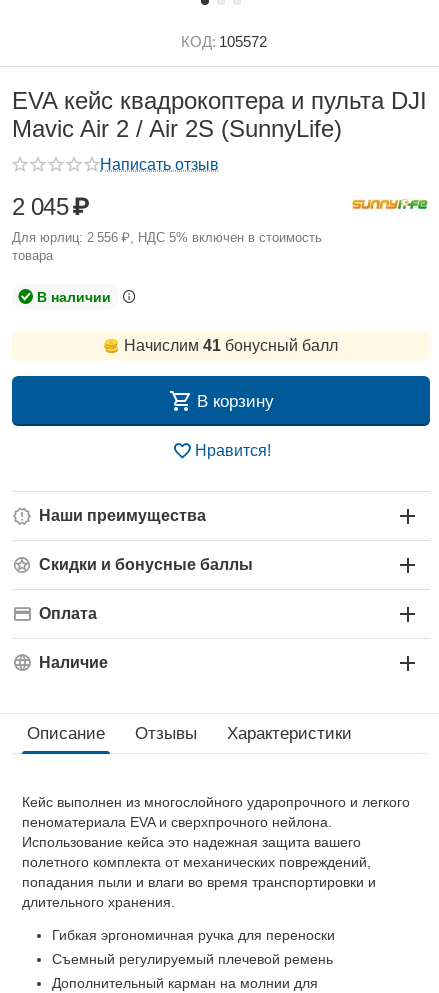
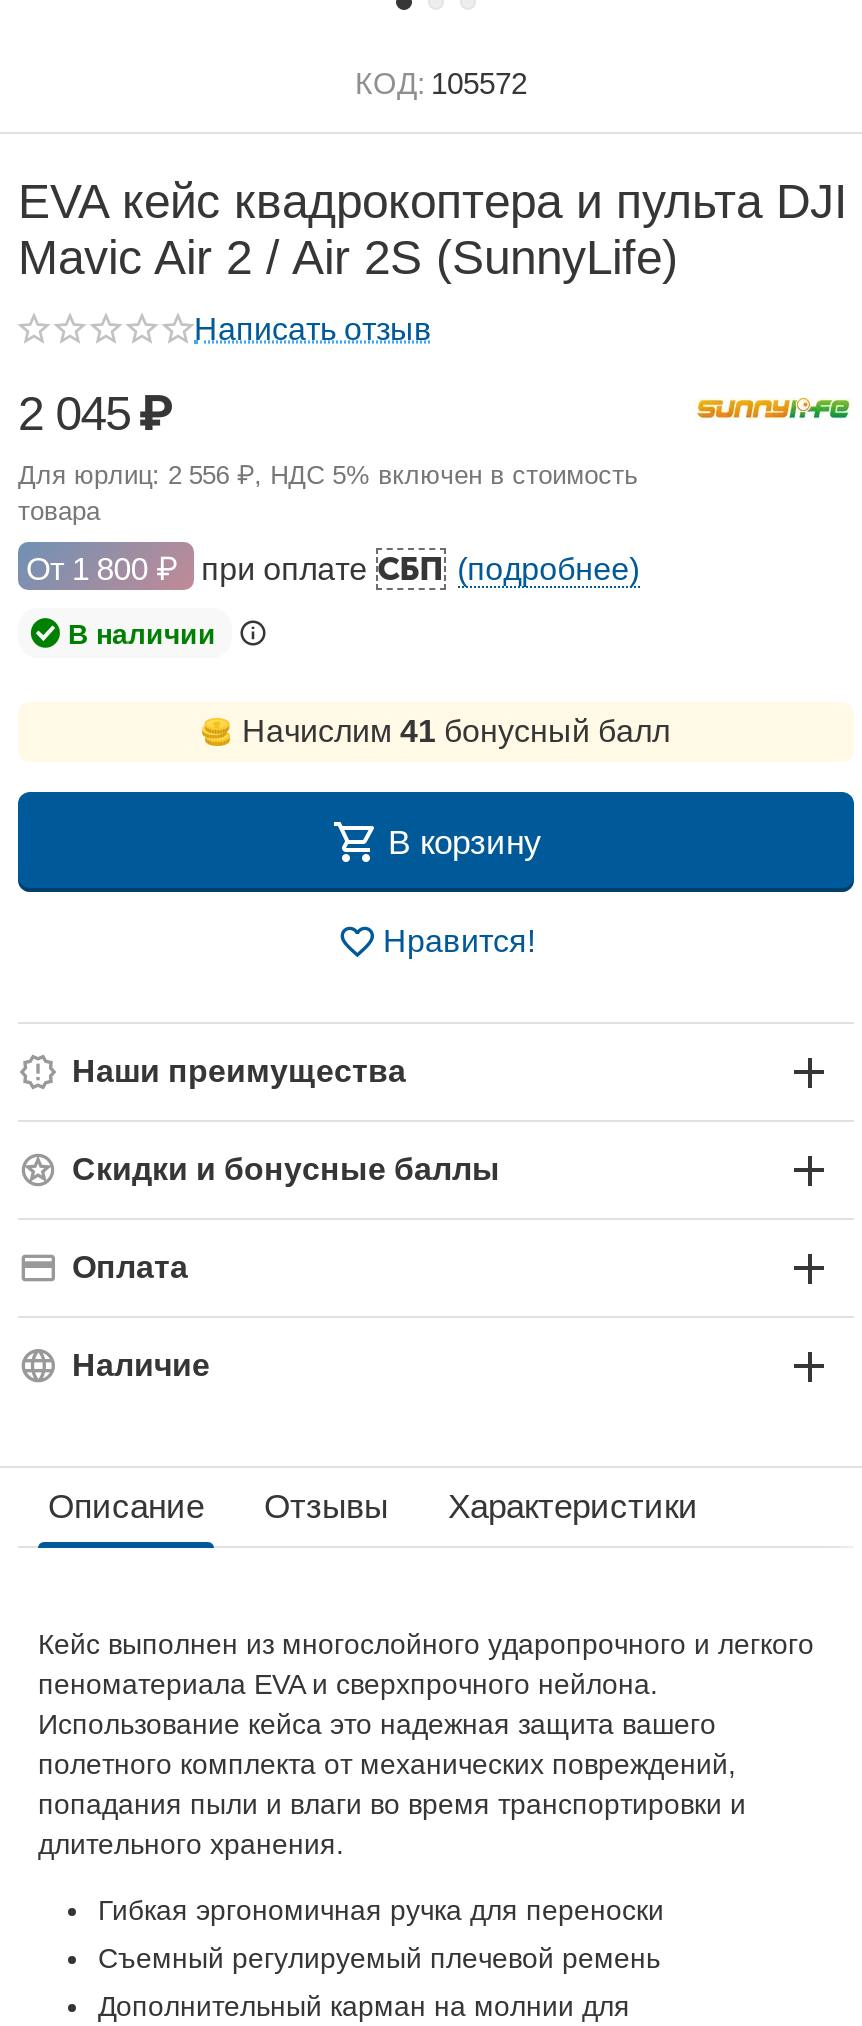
none -> [26,550,639,588] От 1 800 ₽ | при оплате СБП (подробнее)

